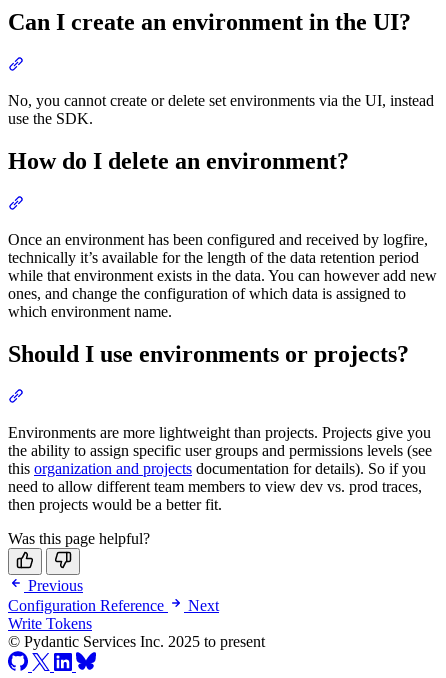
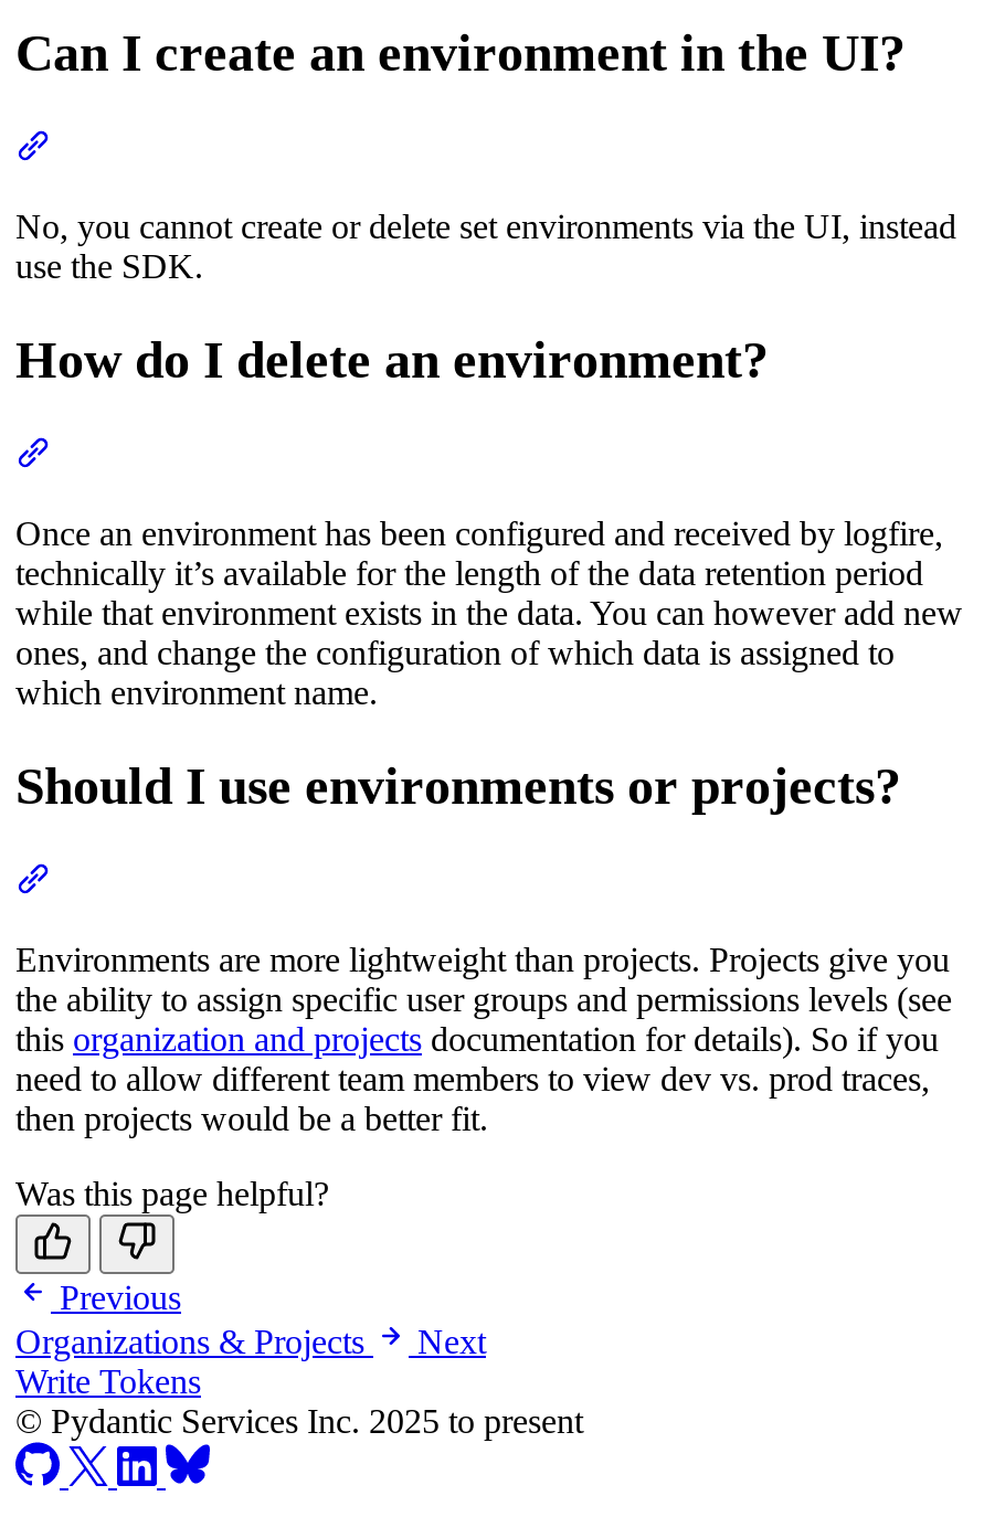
[8,597,164,614] Configuration Reference -> [15,1322,364,1360] Organizations & Projects

